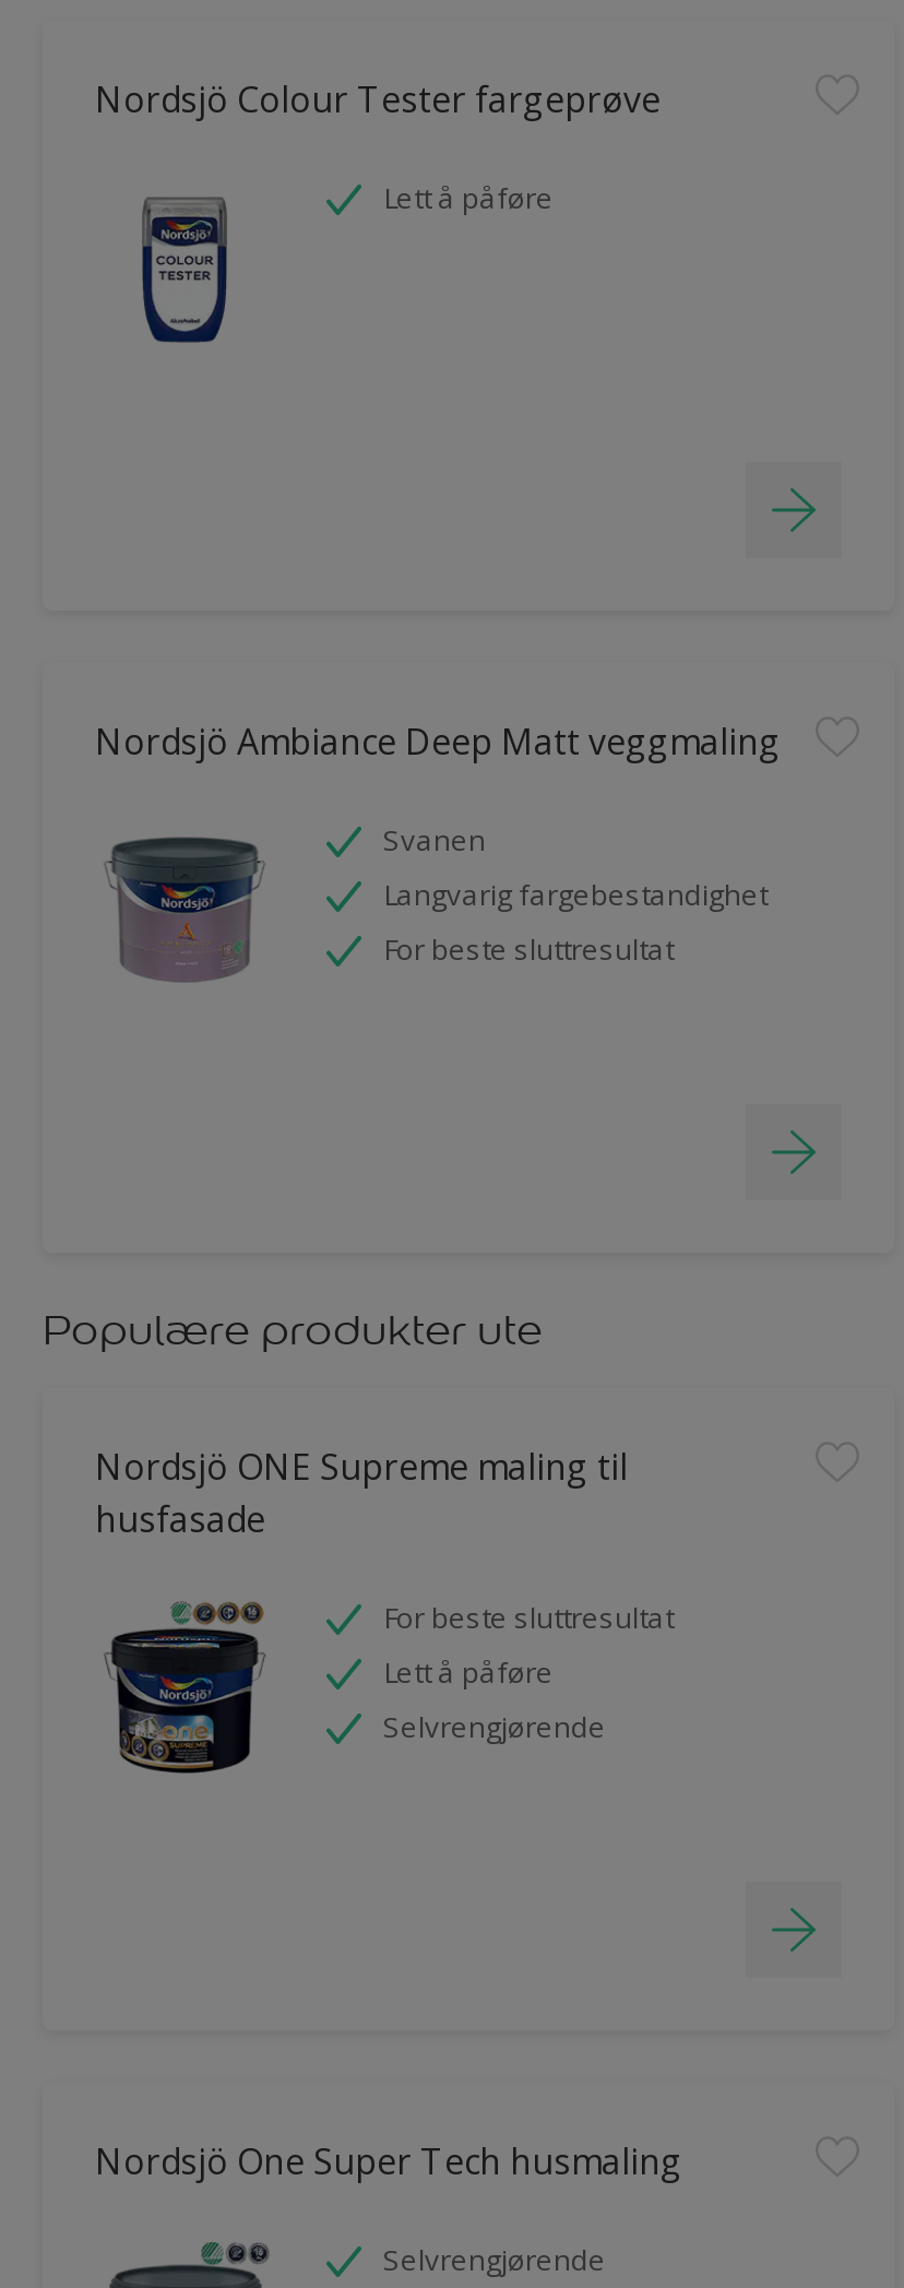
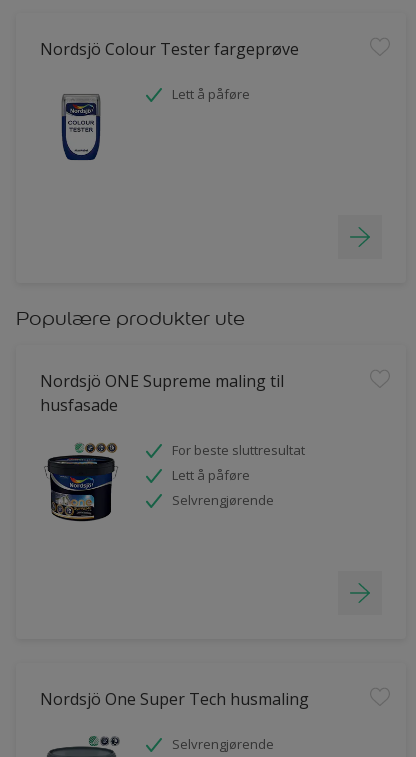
[95,718,781,984] [image] | Nordsjö Ambiance Deep Matt veggmaling | Svanen | Langvarig fargebestandighet | For beste sluttresultat -> none

